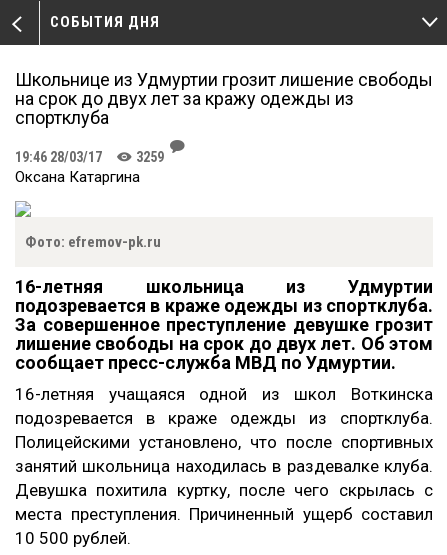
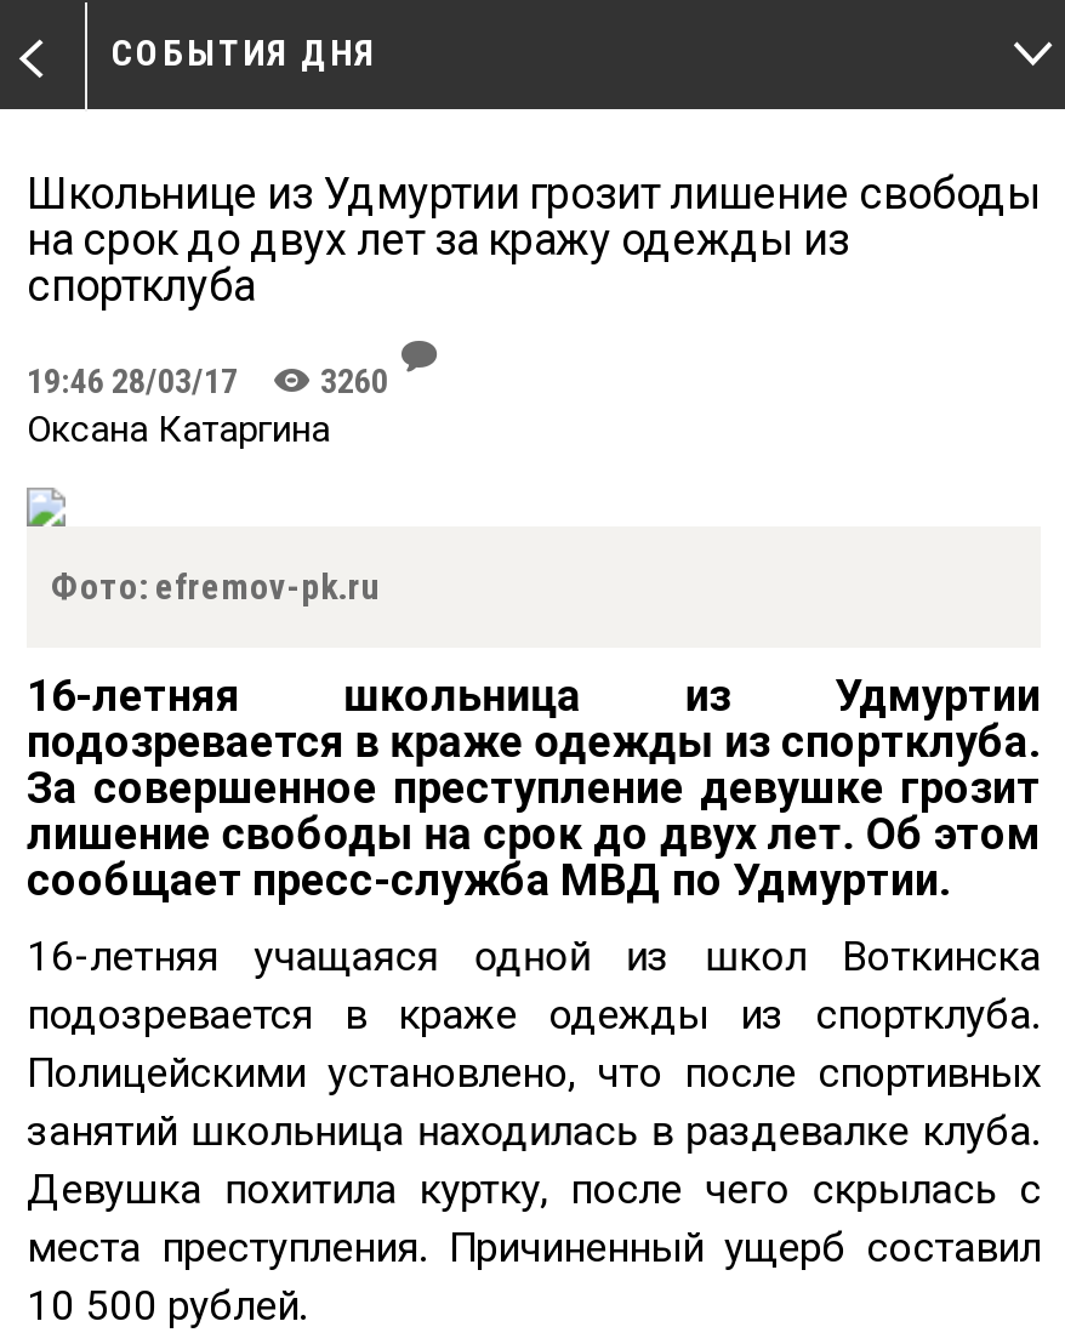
[15,149,164,165] 19:46 28/03/17 K 3259 -> [27,361,388,400] 19:46 28/03/17 K 3260

